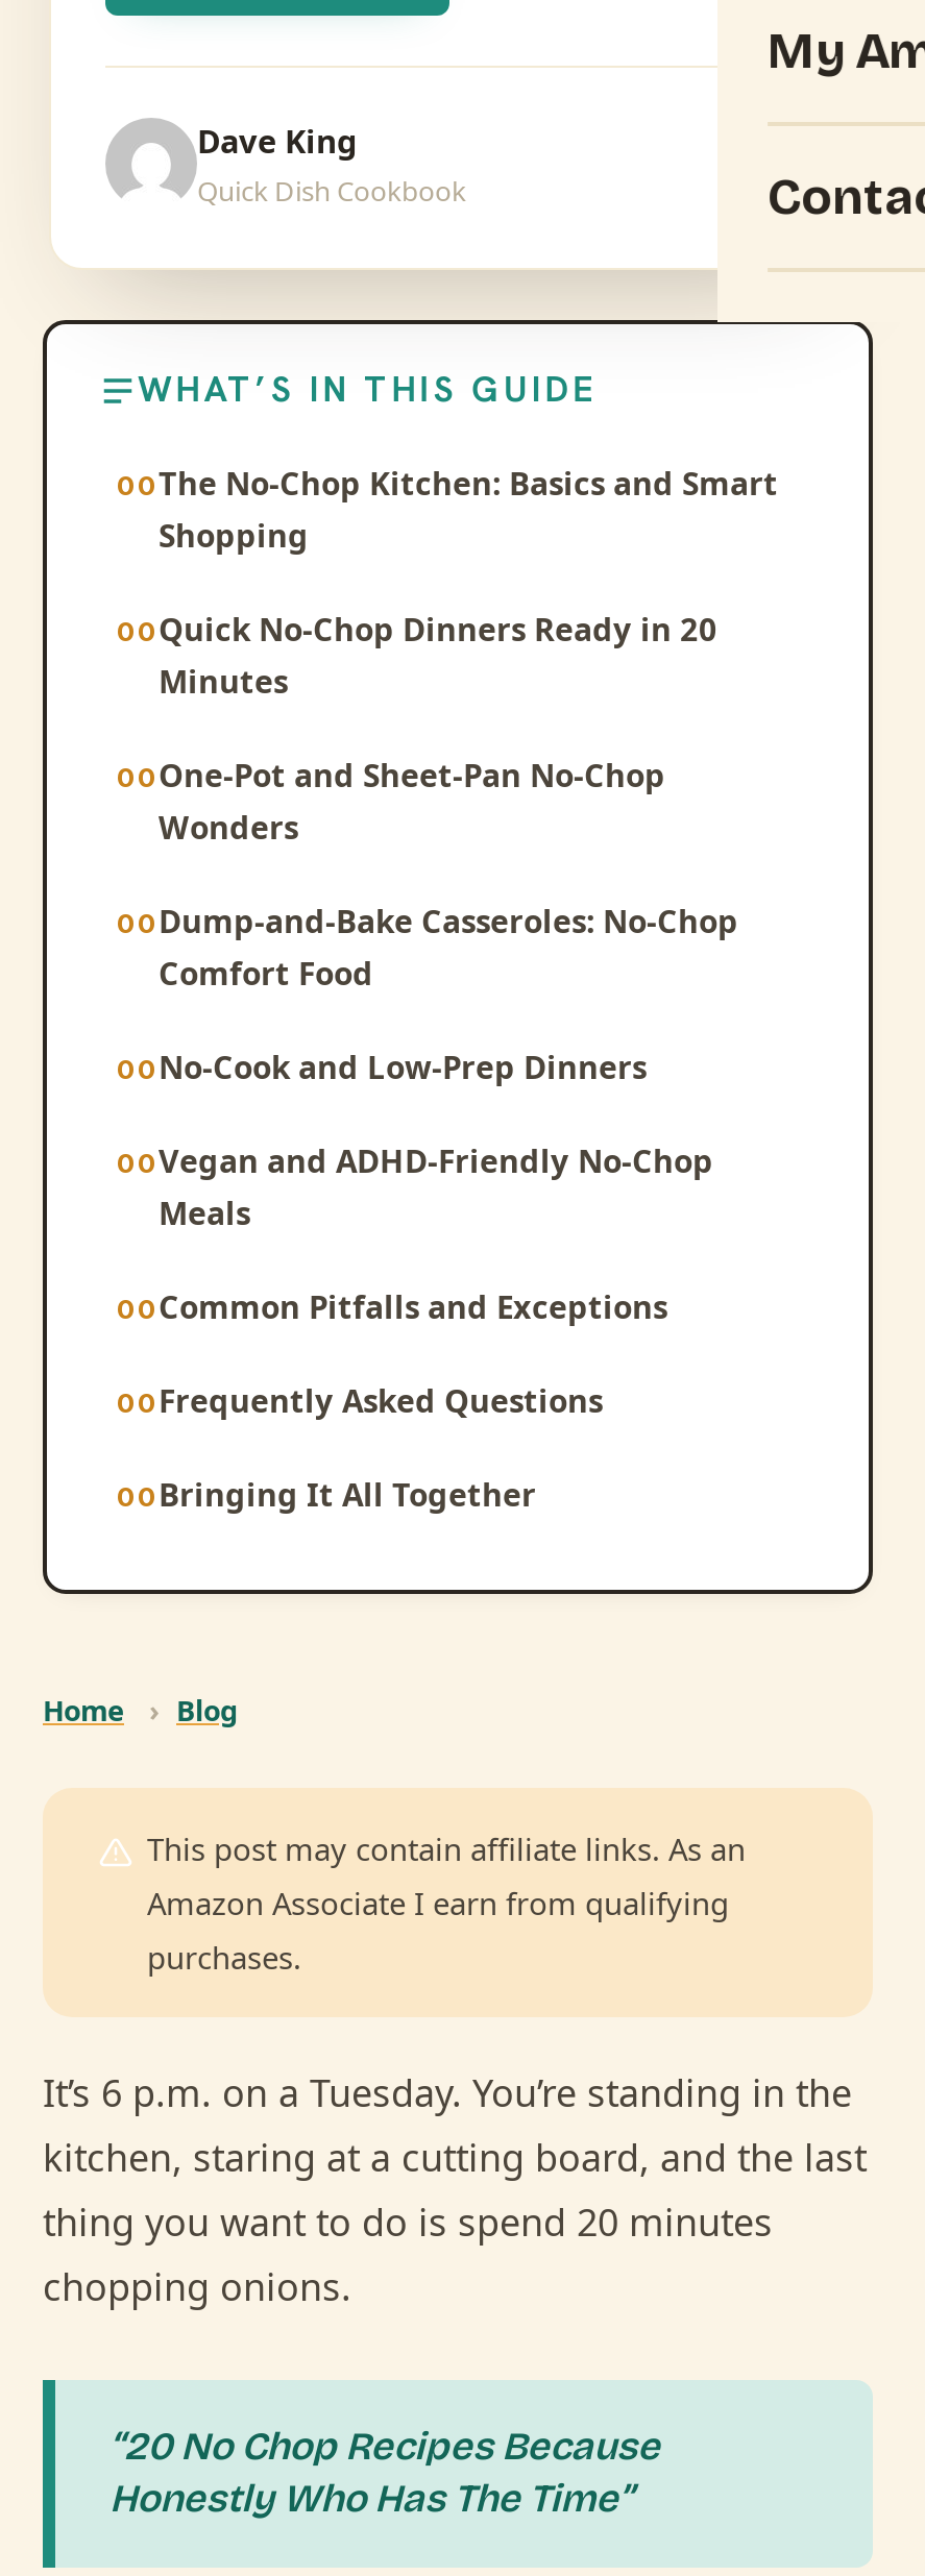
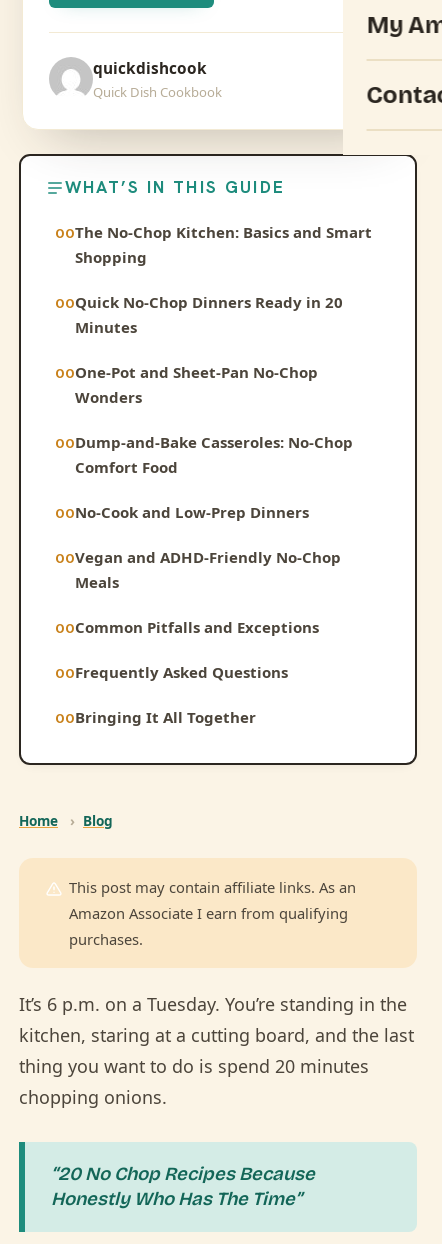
[197,121,358,165] Dave King -> [93,58,207,79] quickdishcook

